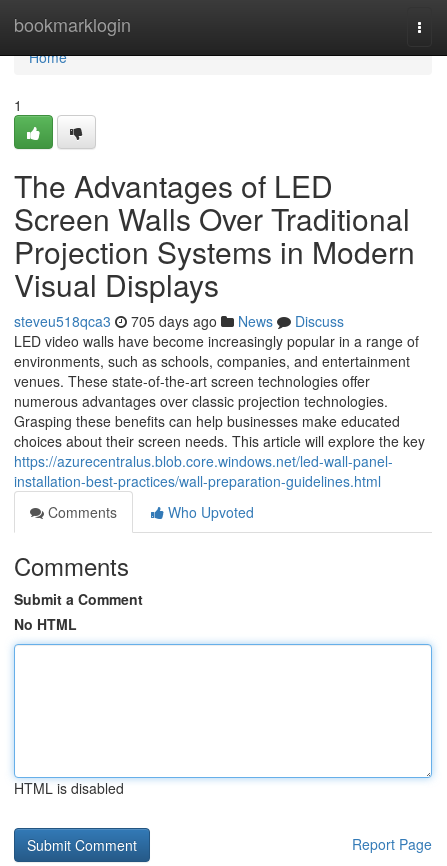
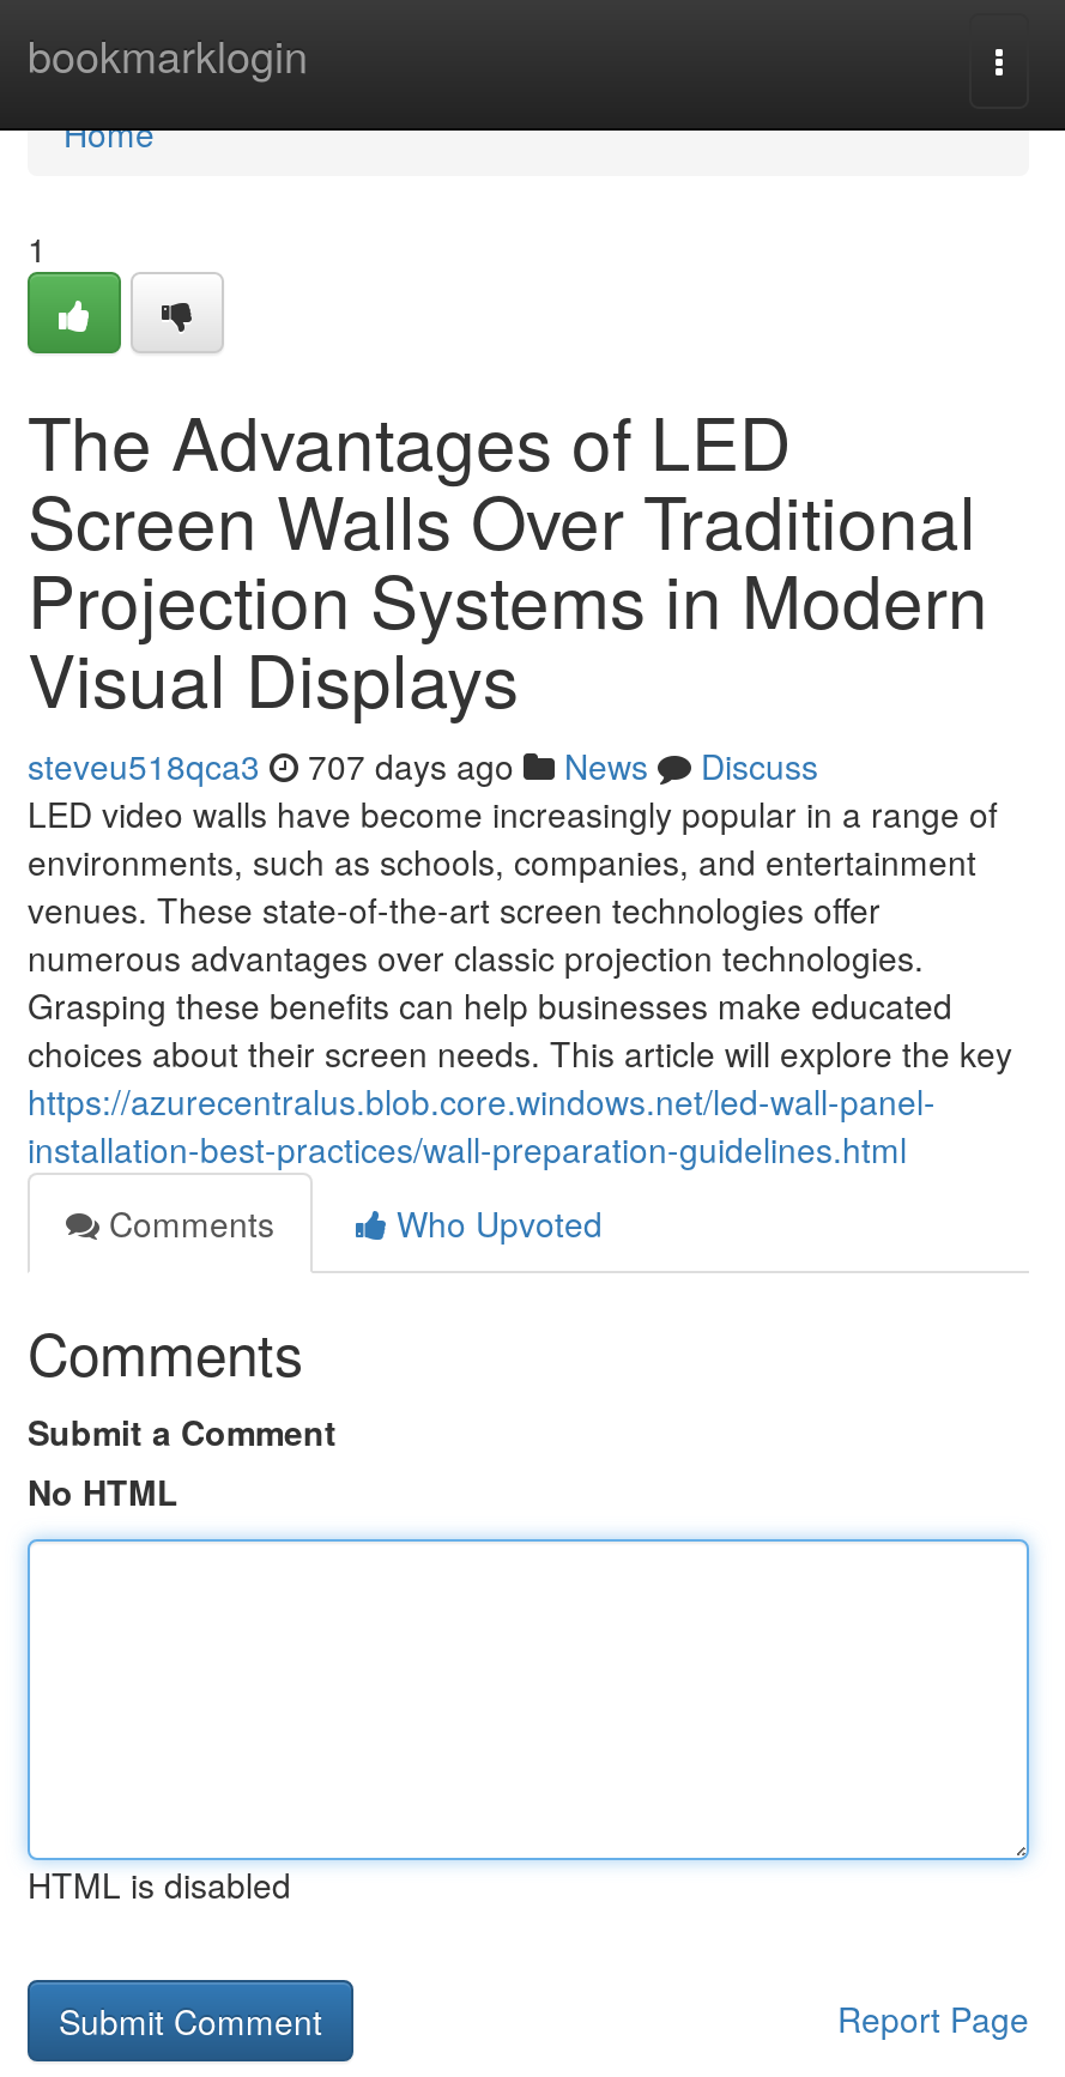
[14,311,344,331] steveu518qca3 705 days ago News Discuss -> [28,741,818,789] steveu518qca3 707 days ago News Discuss

